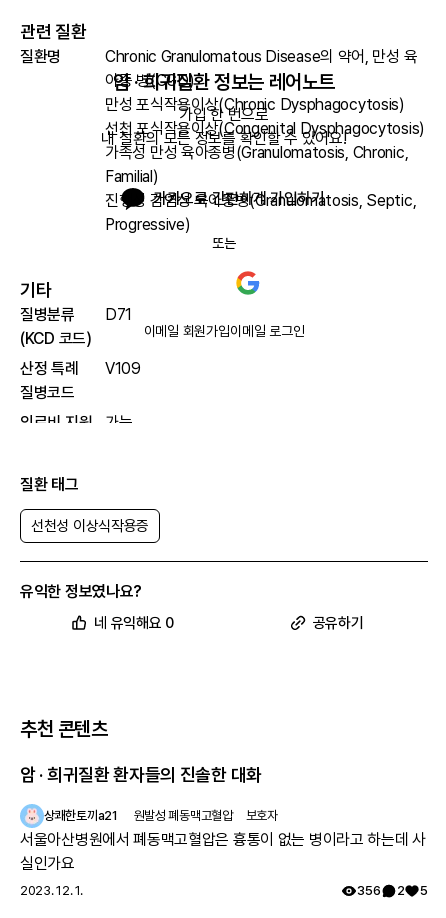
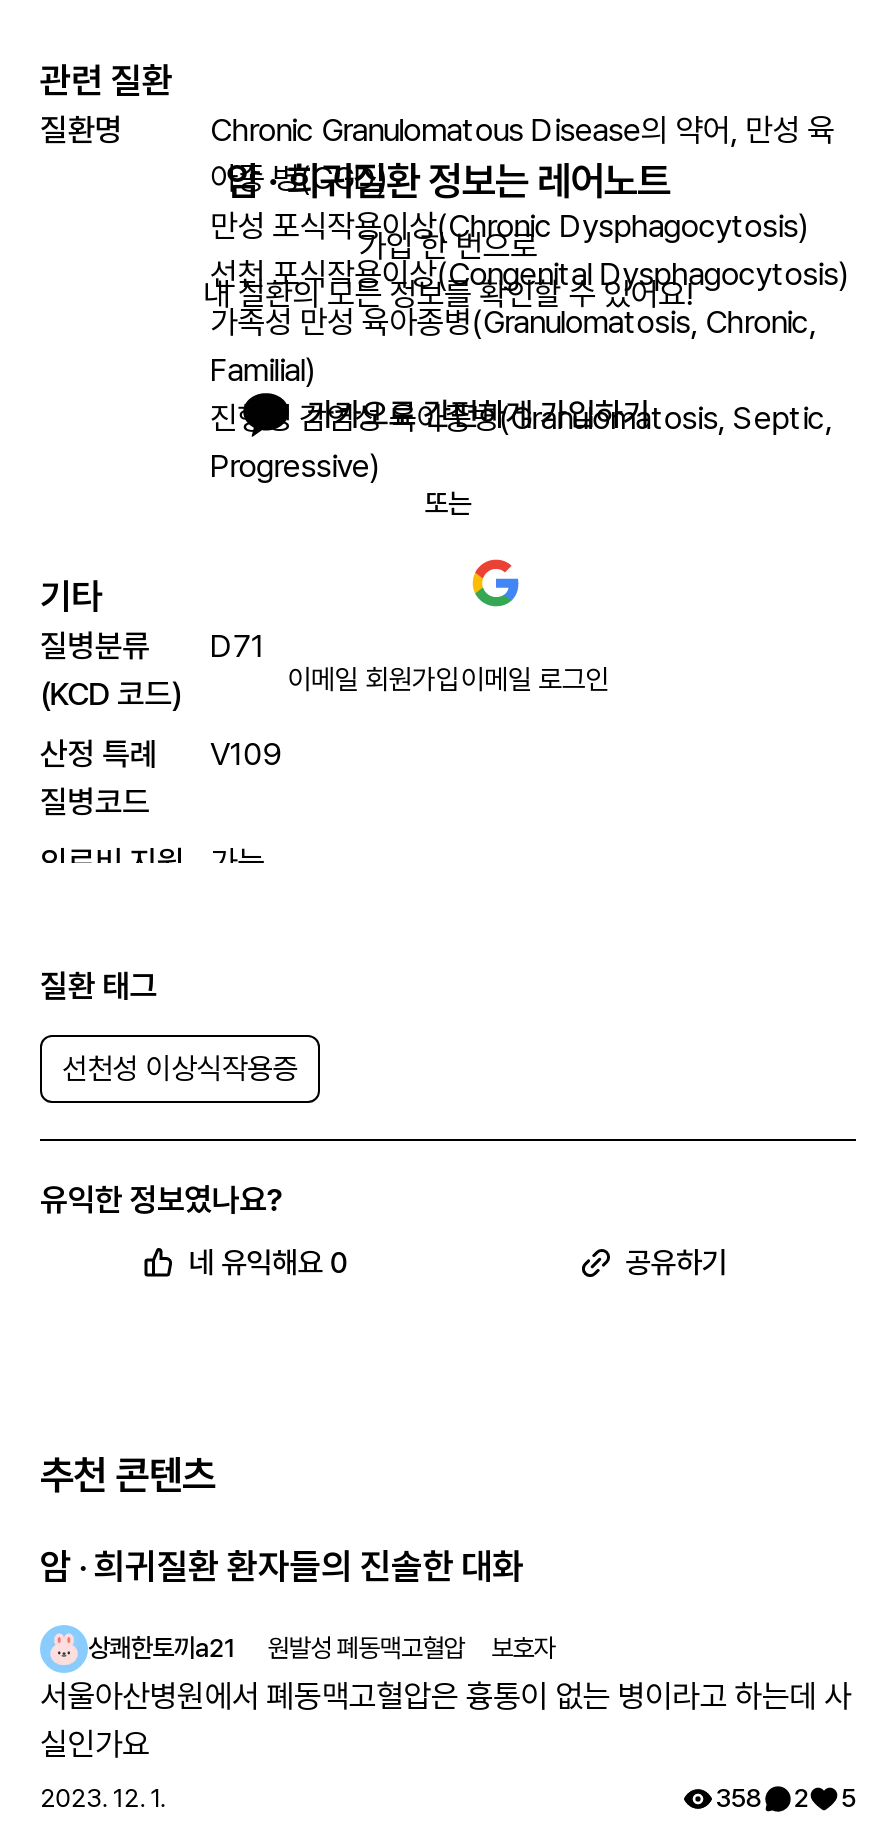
[357,883,428,898] 356 2 5 -> [715,1783,856,1813] 358 2 5

